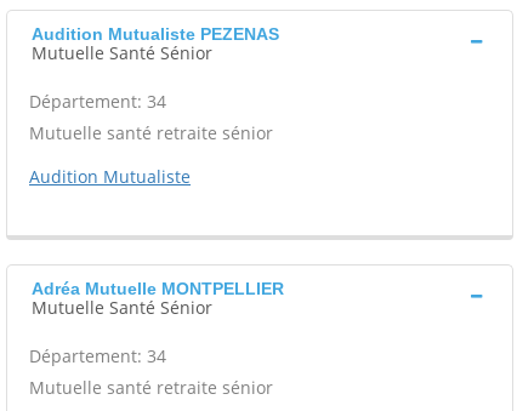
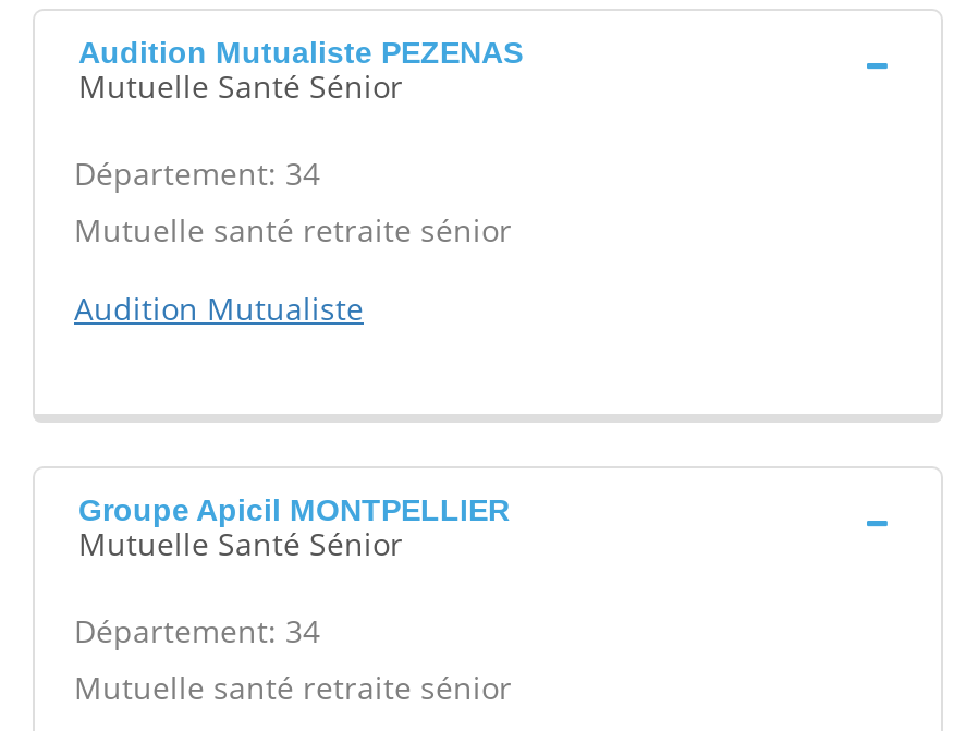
[32,279,284,298] Adréa Mutuelle MONTPELLIER -> [78,492,510,527] Groupe Apicil MONTPELLIER

